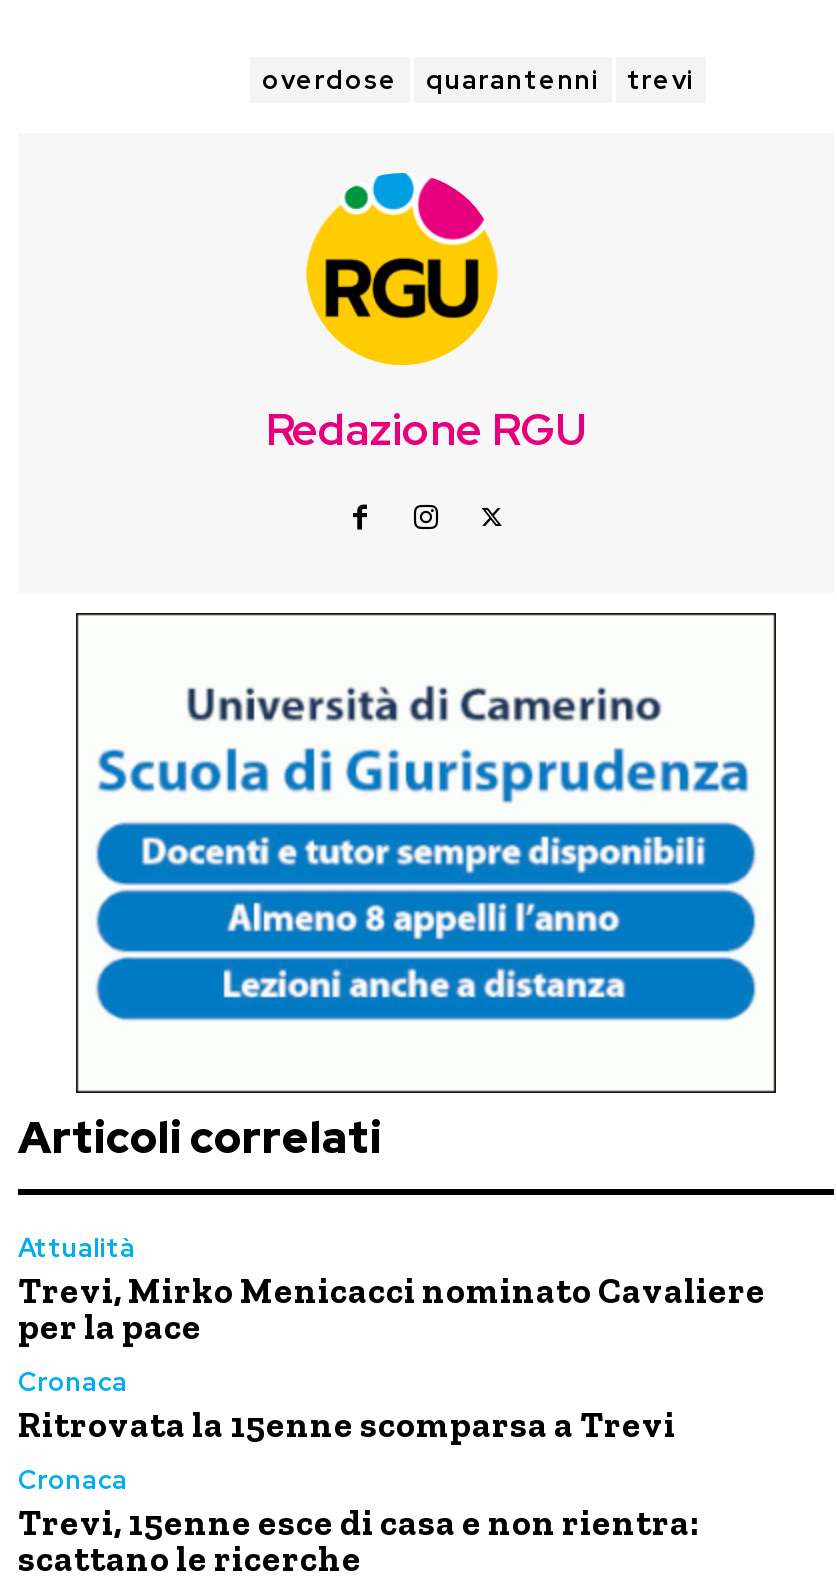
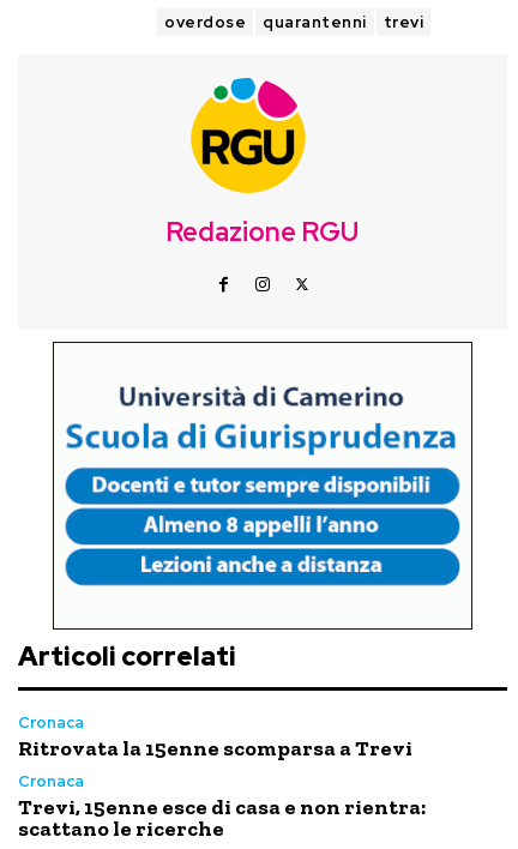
[18,1231,766,1349] Attualità | Trevi, Mirko Menicacci nominato Cavaliere | per la pace -> none

